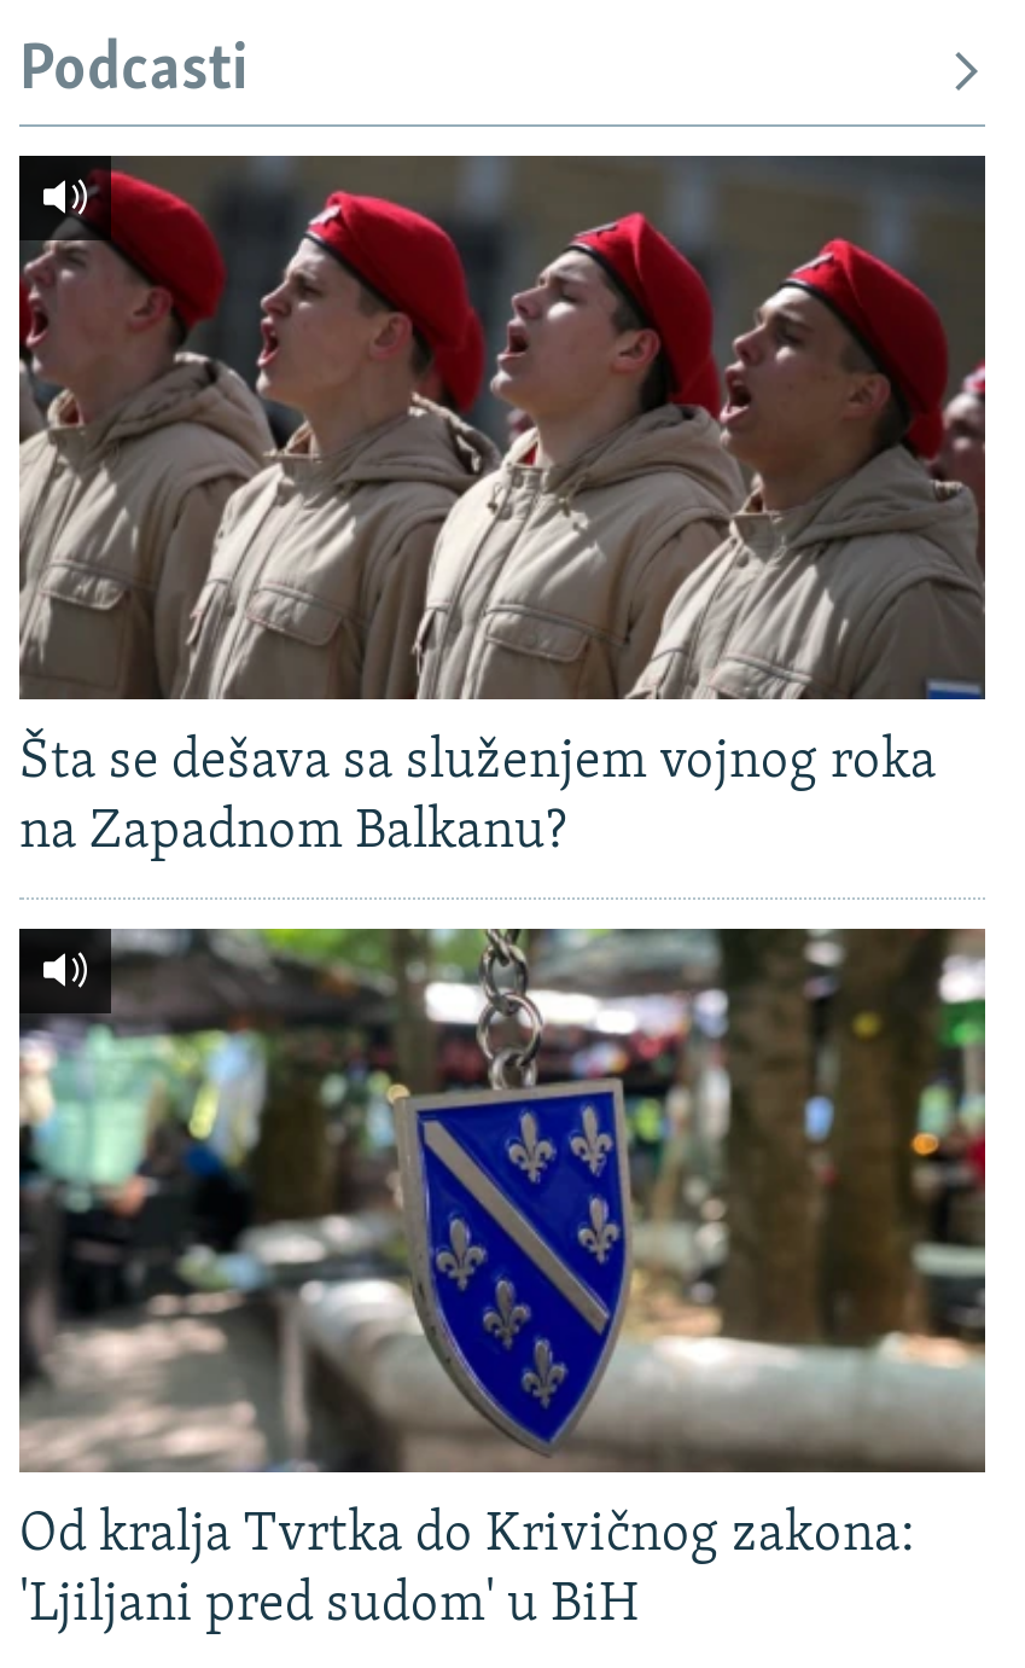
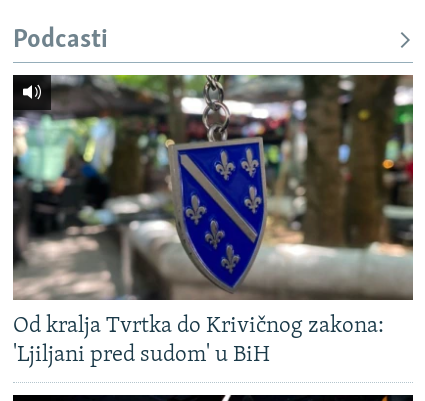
[19,153,988,861] [image] | Šta se dešava sa služenjem vojnog roka | na Zapadnom Balkanu? -> none

